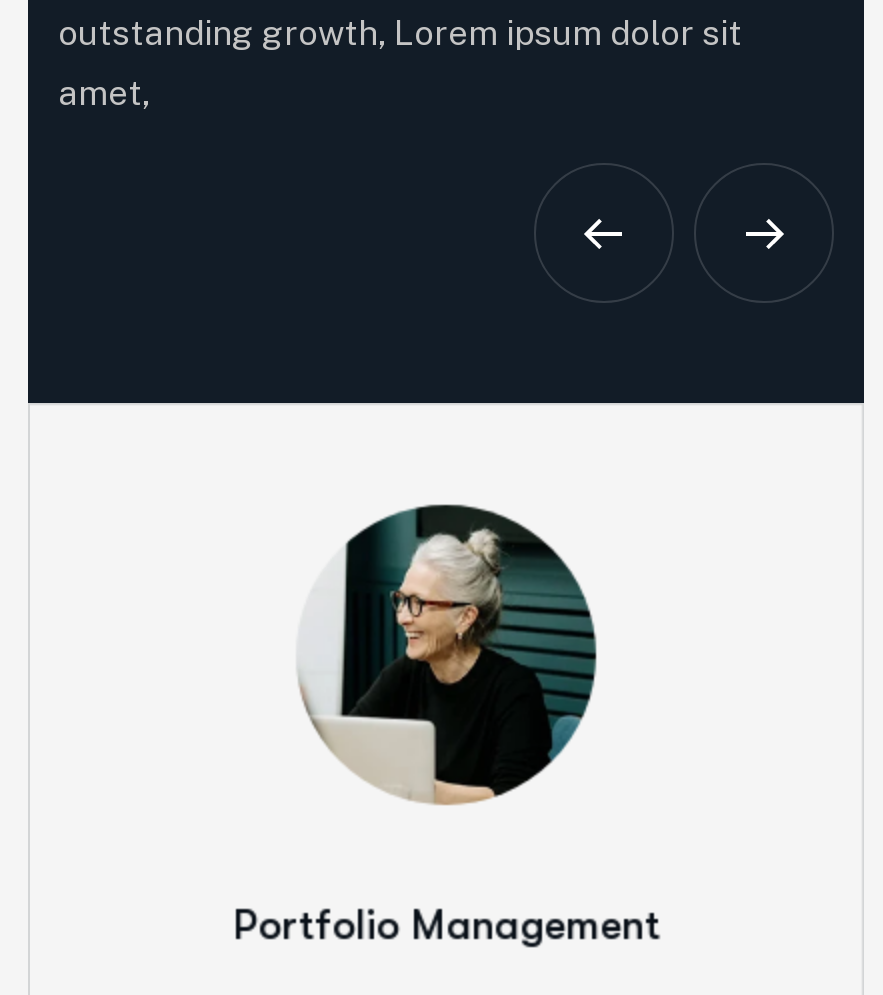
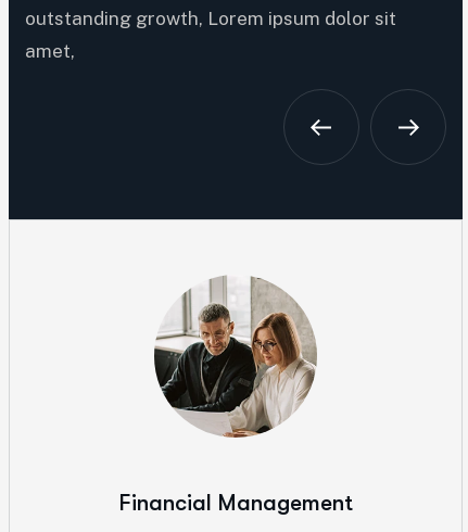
[296,503,596,803] [image] -> [153,275,316,438] [image]

